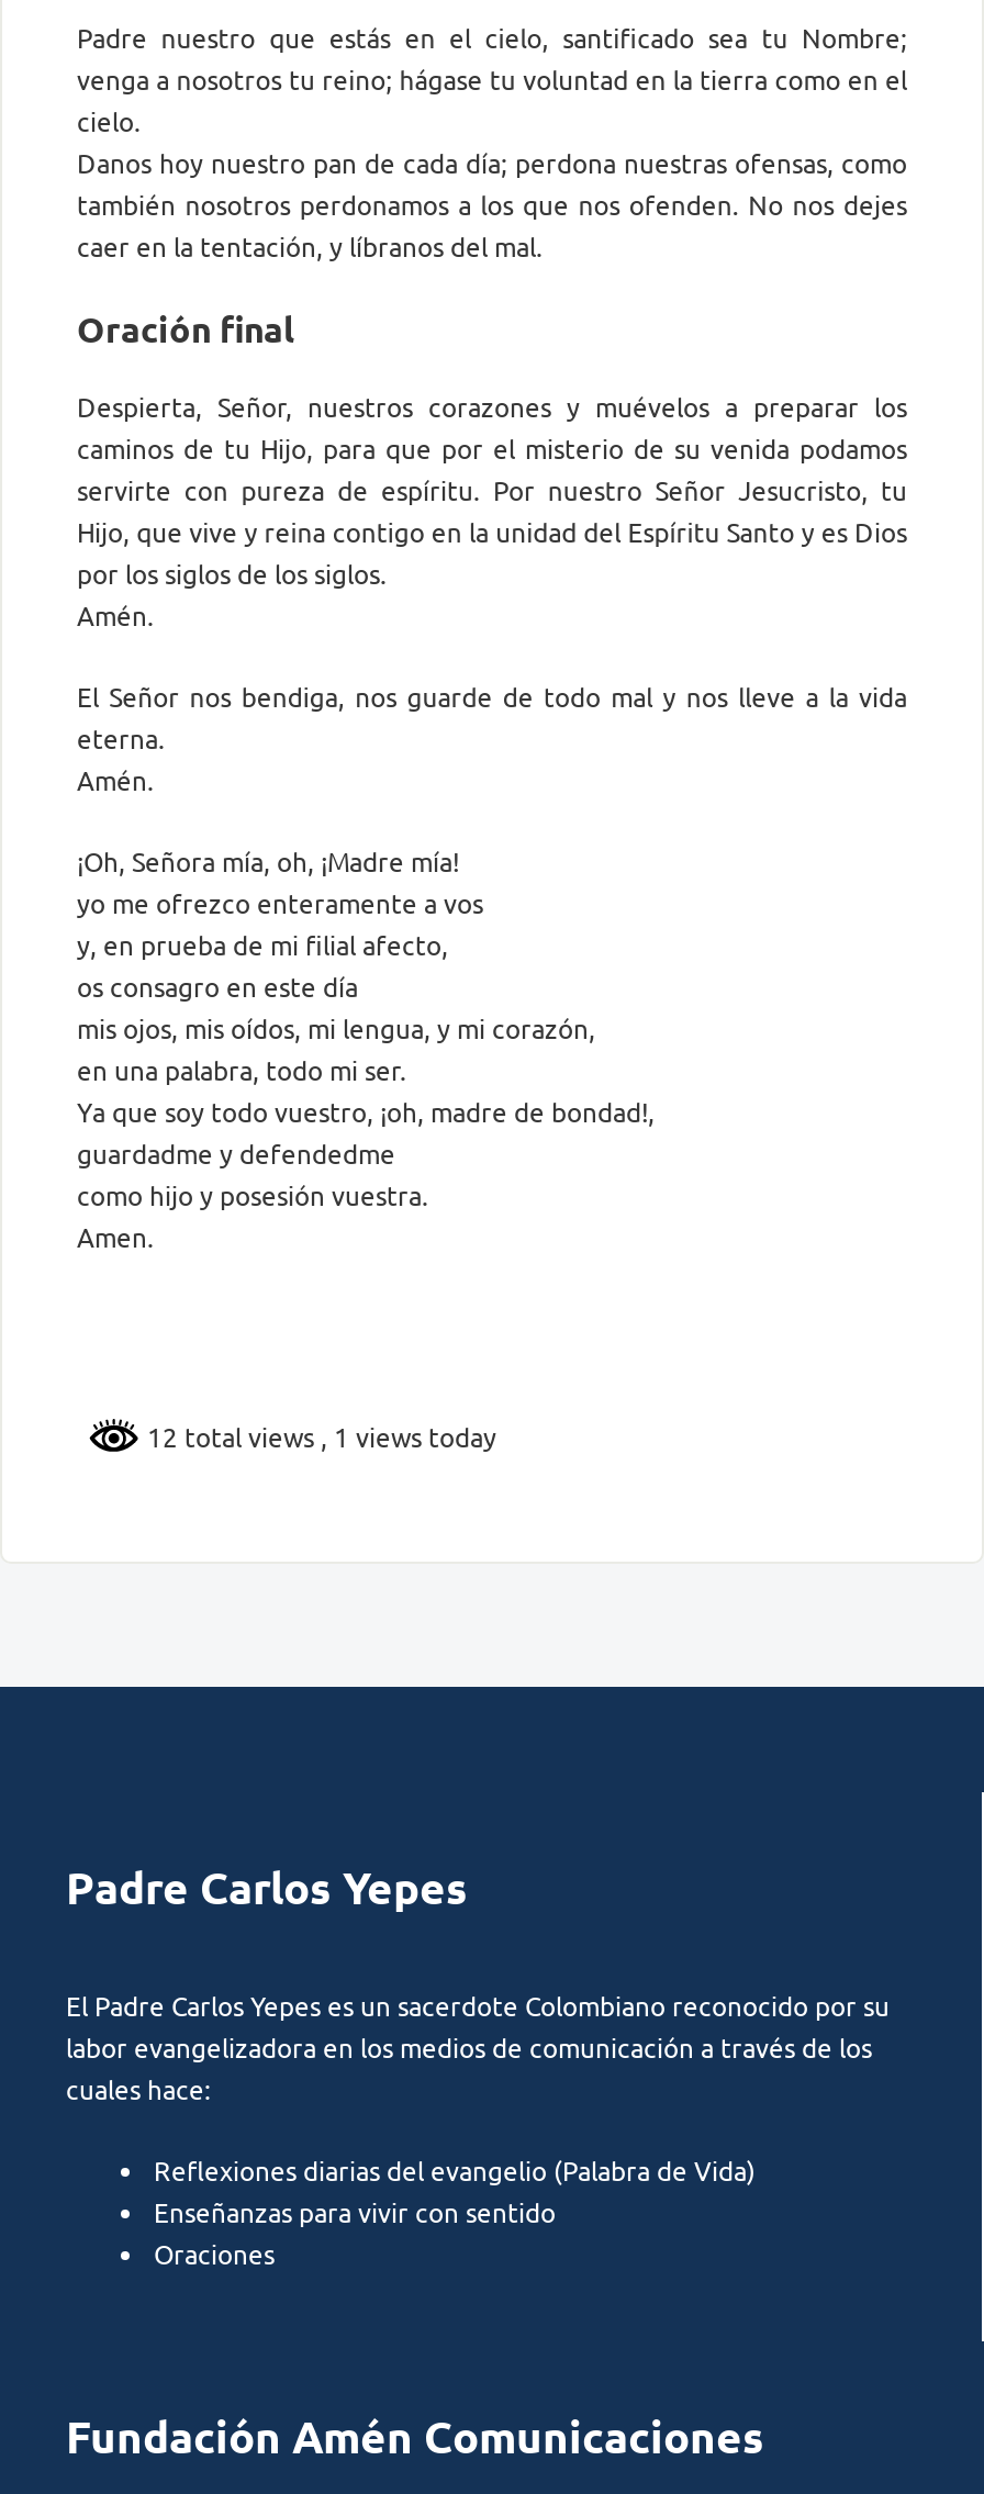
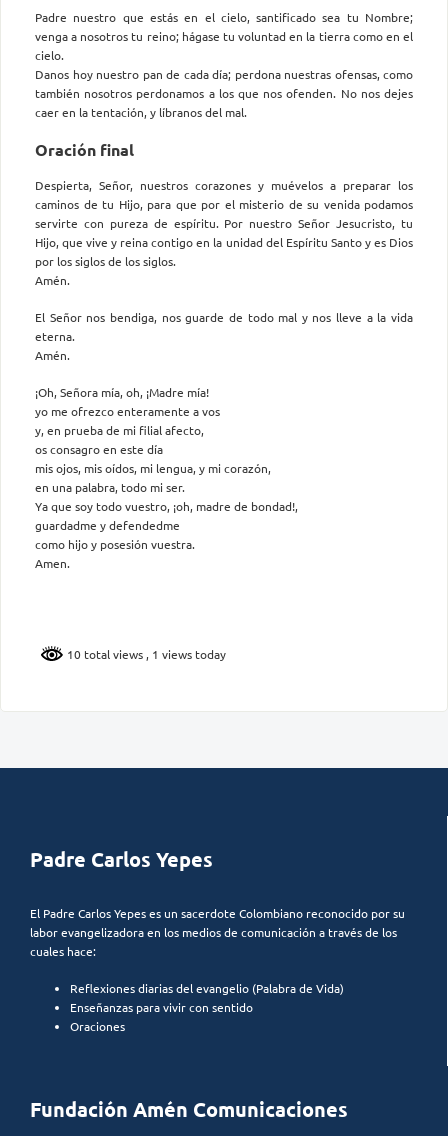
[141,1418,496,1453] 12 total views, 1 views today -> [64,646,226,662] 10 total views, 1 views today

